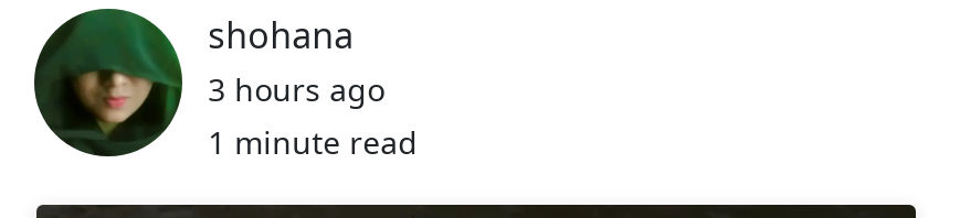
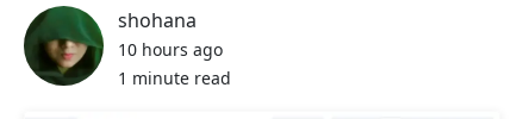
[208,68,385,110] 3 hours ago -> [118,38,222,61] 10 hours ago

